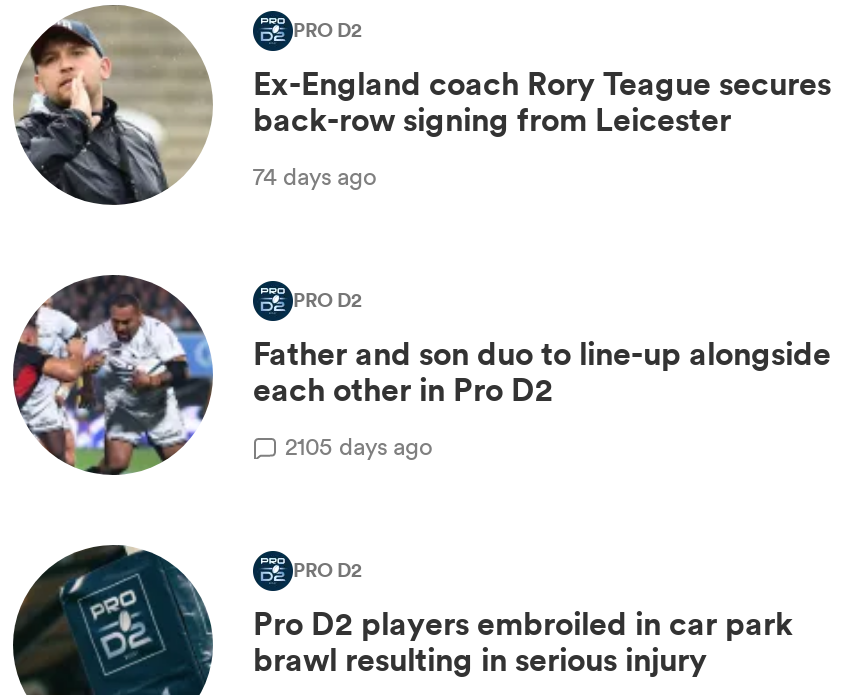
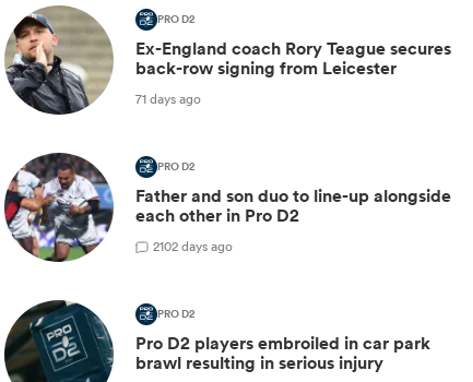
[253,158,377,192] 74 days ago -> [135,89,201,108] 71 days ago
[285,428,433,462] 2105 days ago -> [153,236,233,255] 2102 days ago

